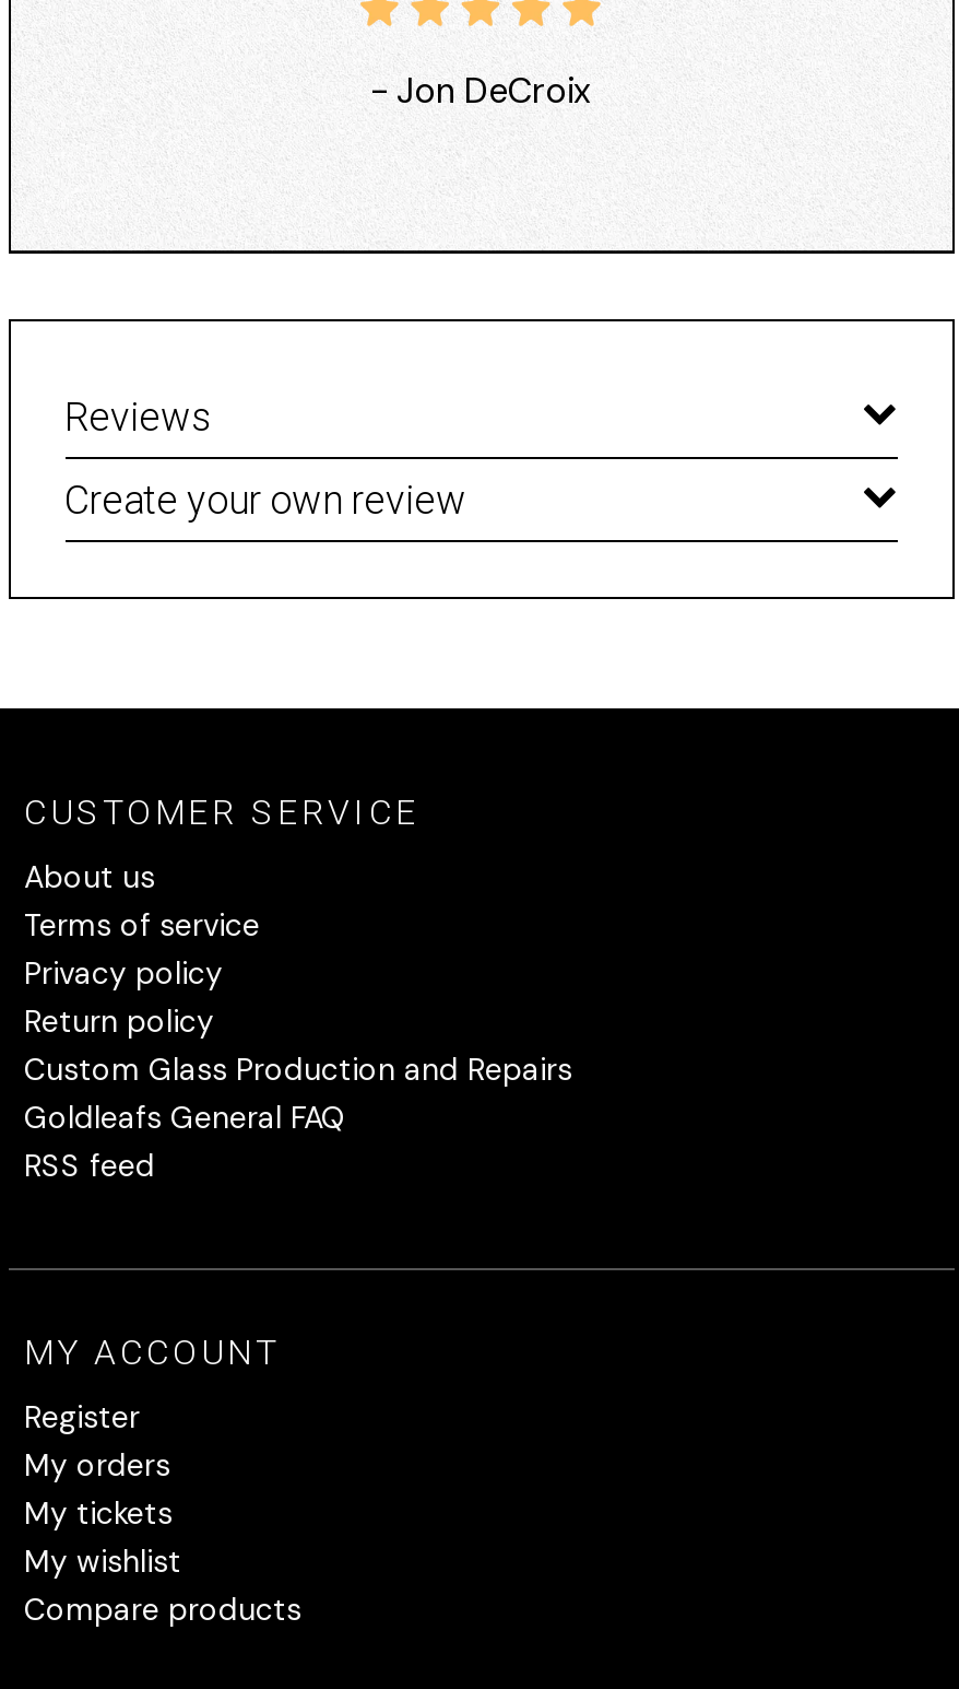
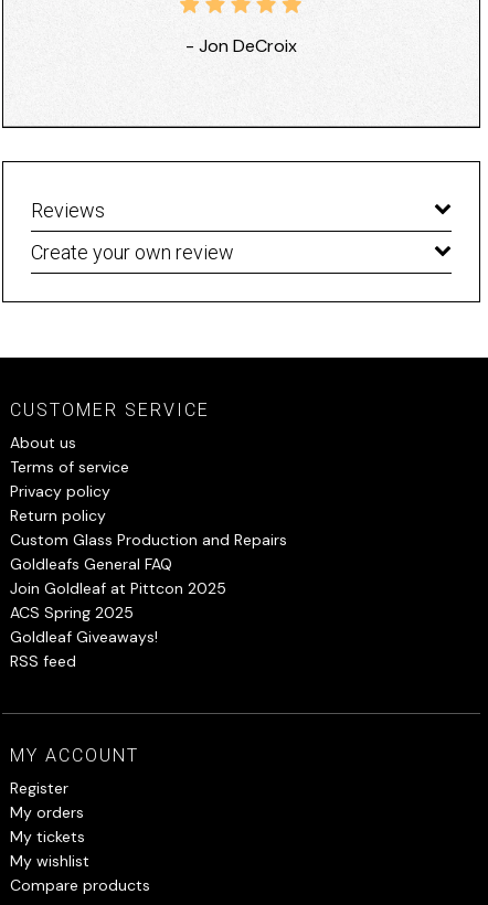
none -> [10,578,226,647] Join Goldleaf at Pittcon 2025 | ACS Spring 2025 | Goldleaf Giveaways!

